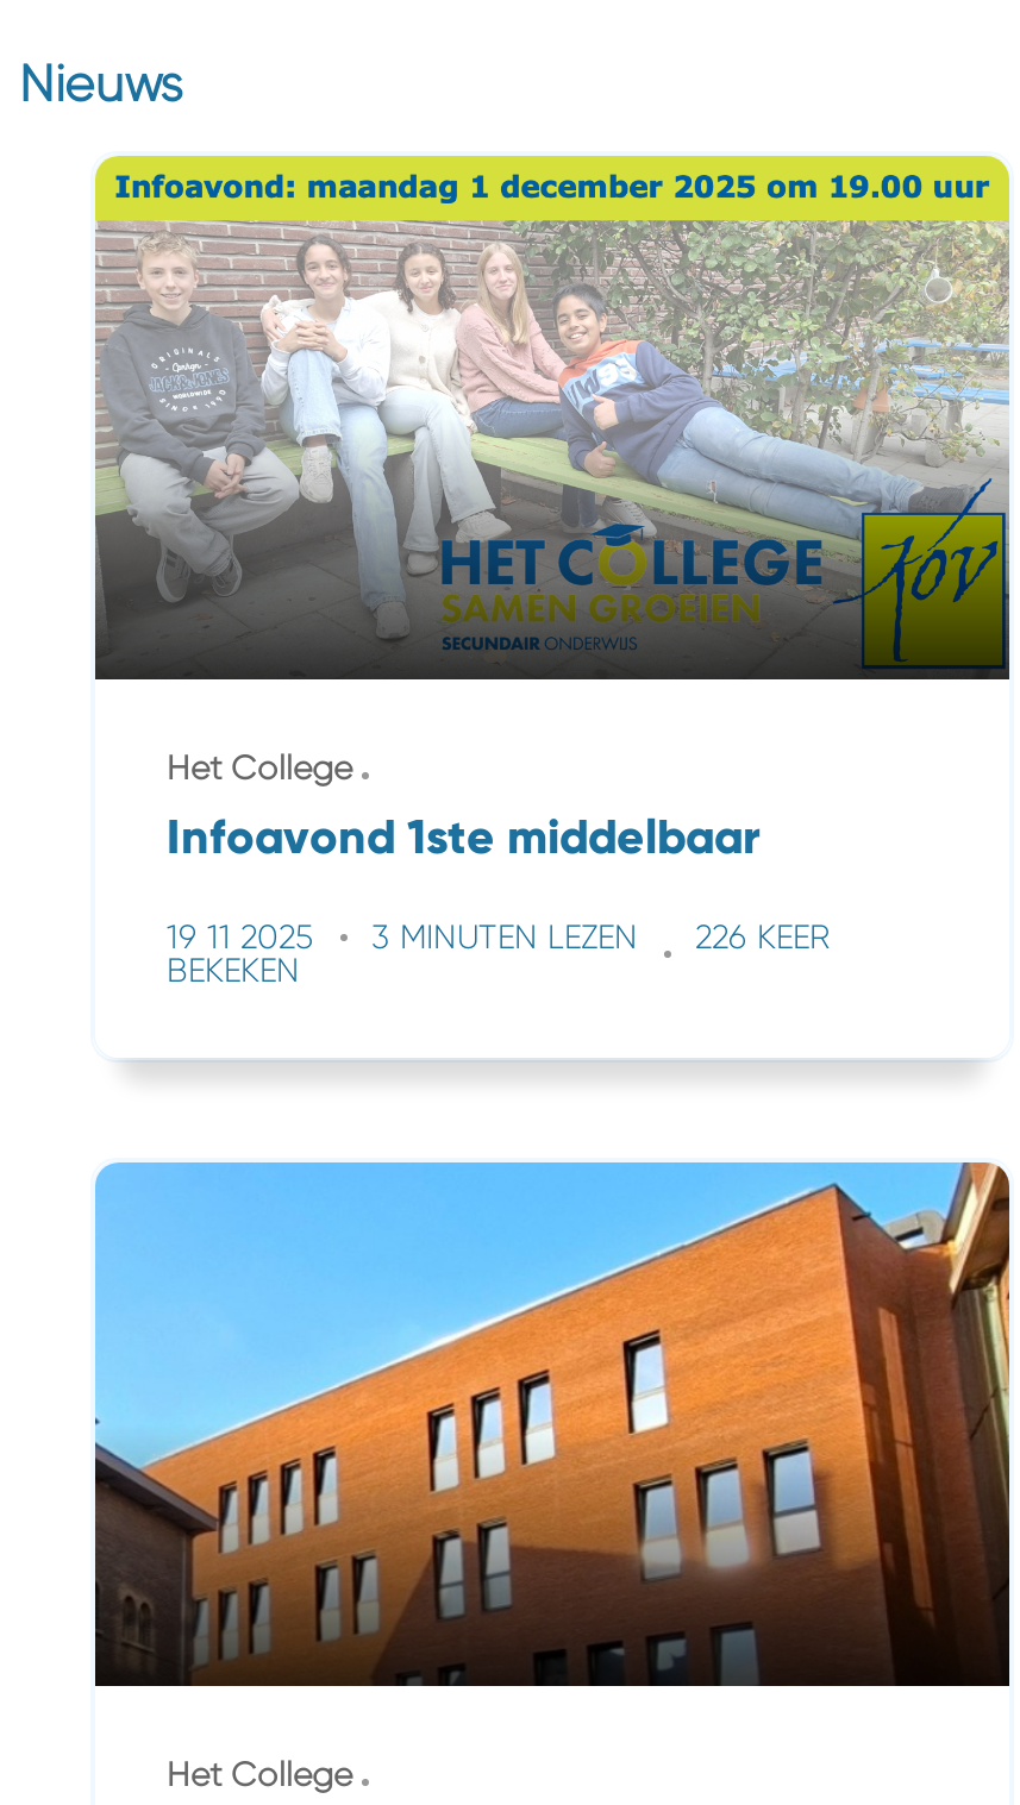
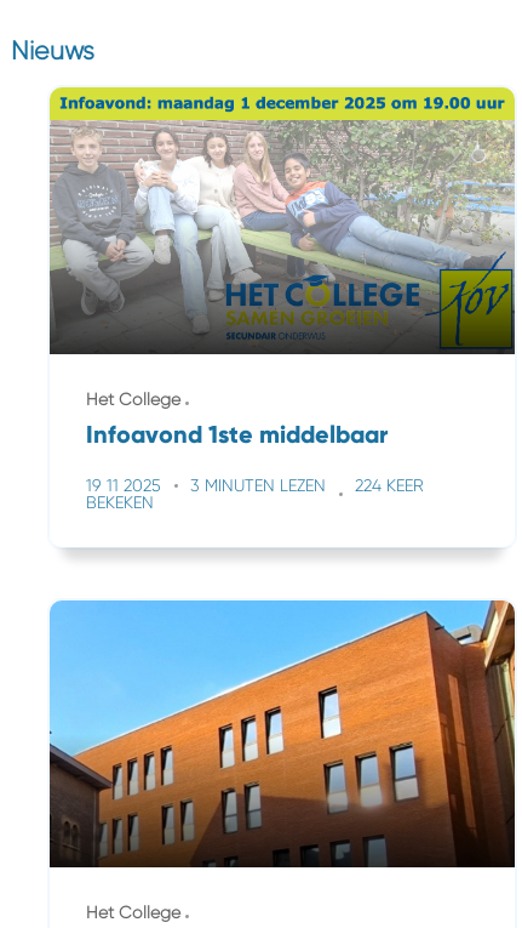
[167,919,831,957] 19 11 2025 3 MINUTEN LEZEN 226 KEER -> [86,476,424,496] 19 11 2025 3 MINUTEN LEZEN 224 KEER

